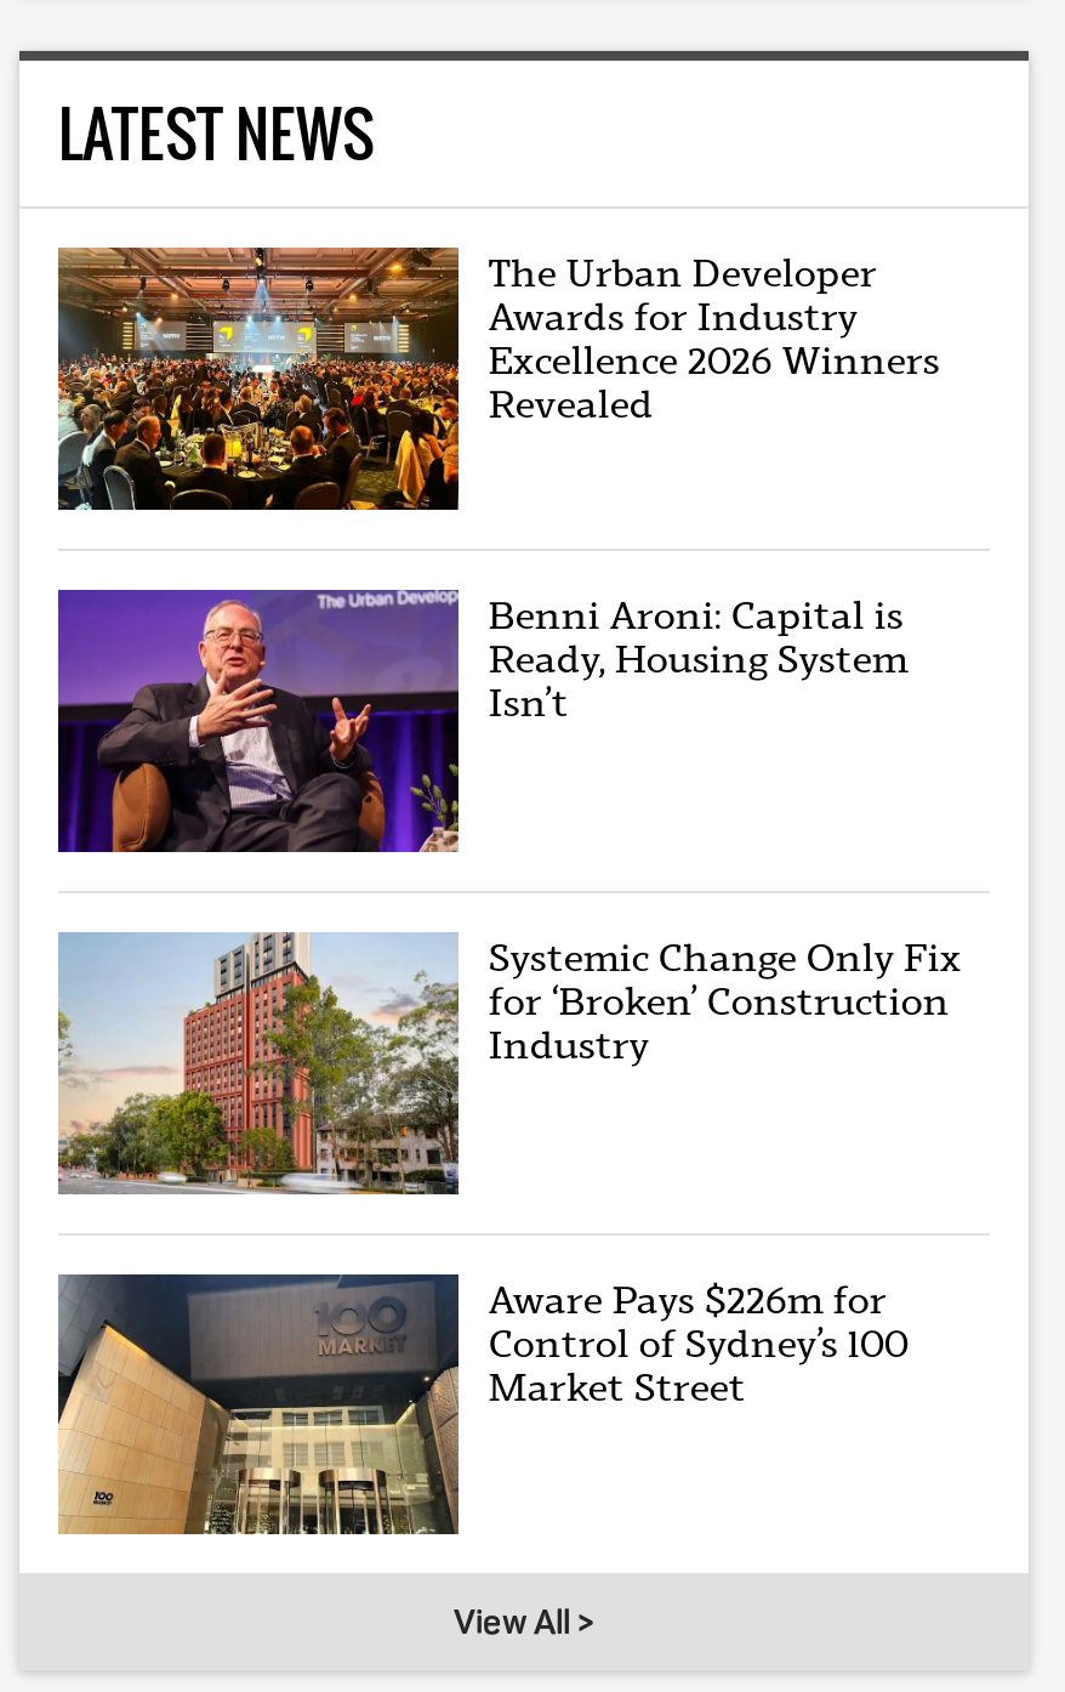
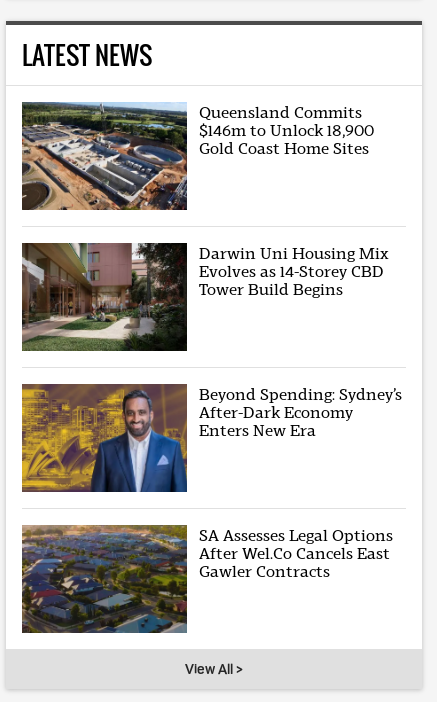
[56,245,940,512] [image] | The Urban Developer | Awards for Industry | Excellence 2026 Winners | Revealed -> [21,101,374,211] [image] | Queensland Commits | $146m to Unlock 18,900 | Gold Coast Home Sites
[56,587,908,854] [image] | Benni Aroni: Capital is | Ready, Housing System | Isn’t -> [21,242,389,352] [image] | Darwin Uni Housing Mix | Evolves as 14-Storey CBD | Tower Build Begins
[58,932,961,1197] [image] | Systemic Change Only Fix | for ‘Broken’ Construction | Industry -> [21,383,402,493] [image] | Beyond Spending: Sydney’s | After-Dark Economy | Enters New Era
[58,1272,908,1537] [image] | Aware Pays $226m for | Control of Sydney’s 100 | Market Street -> [21,524,393,634] [image] | SA Assesses Legal Options | After Wel.Co Cancels East | Gawler Contracts

